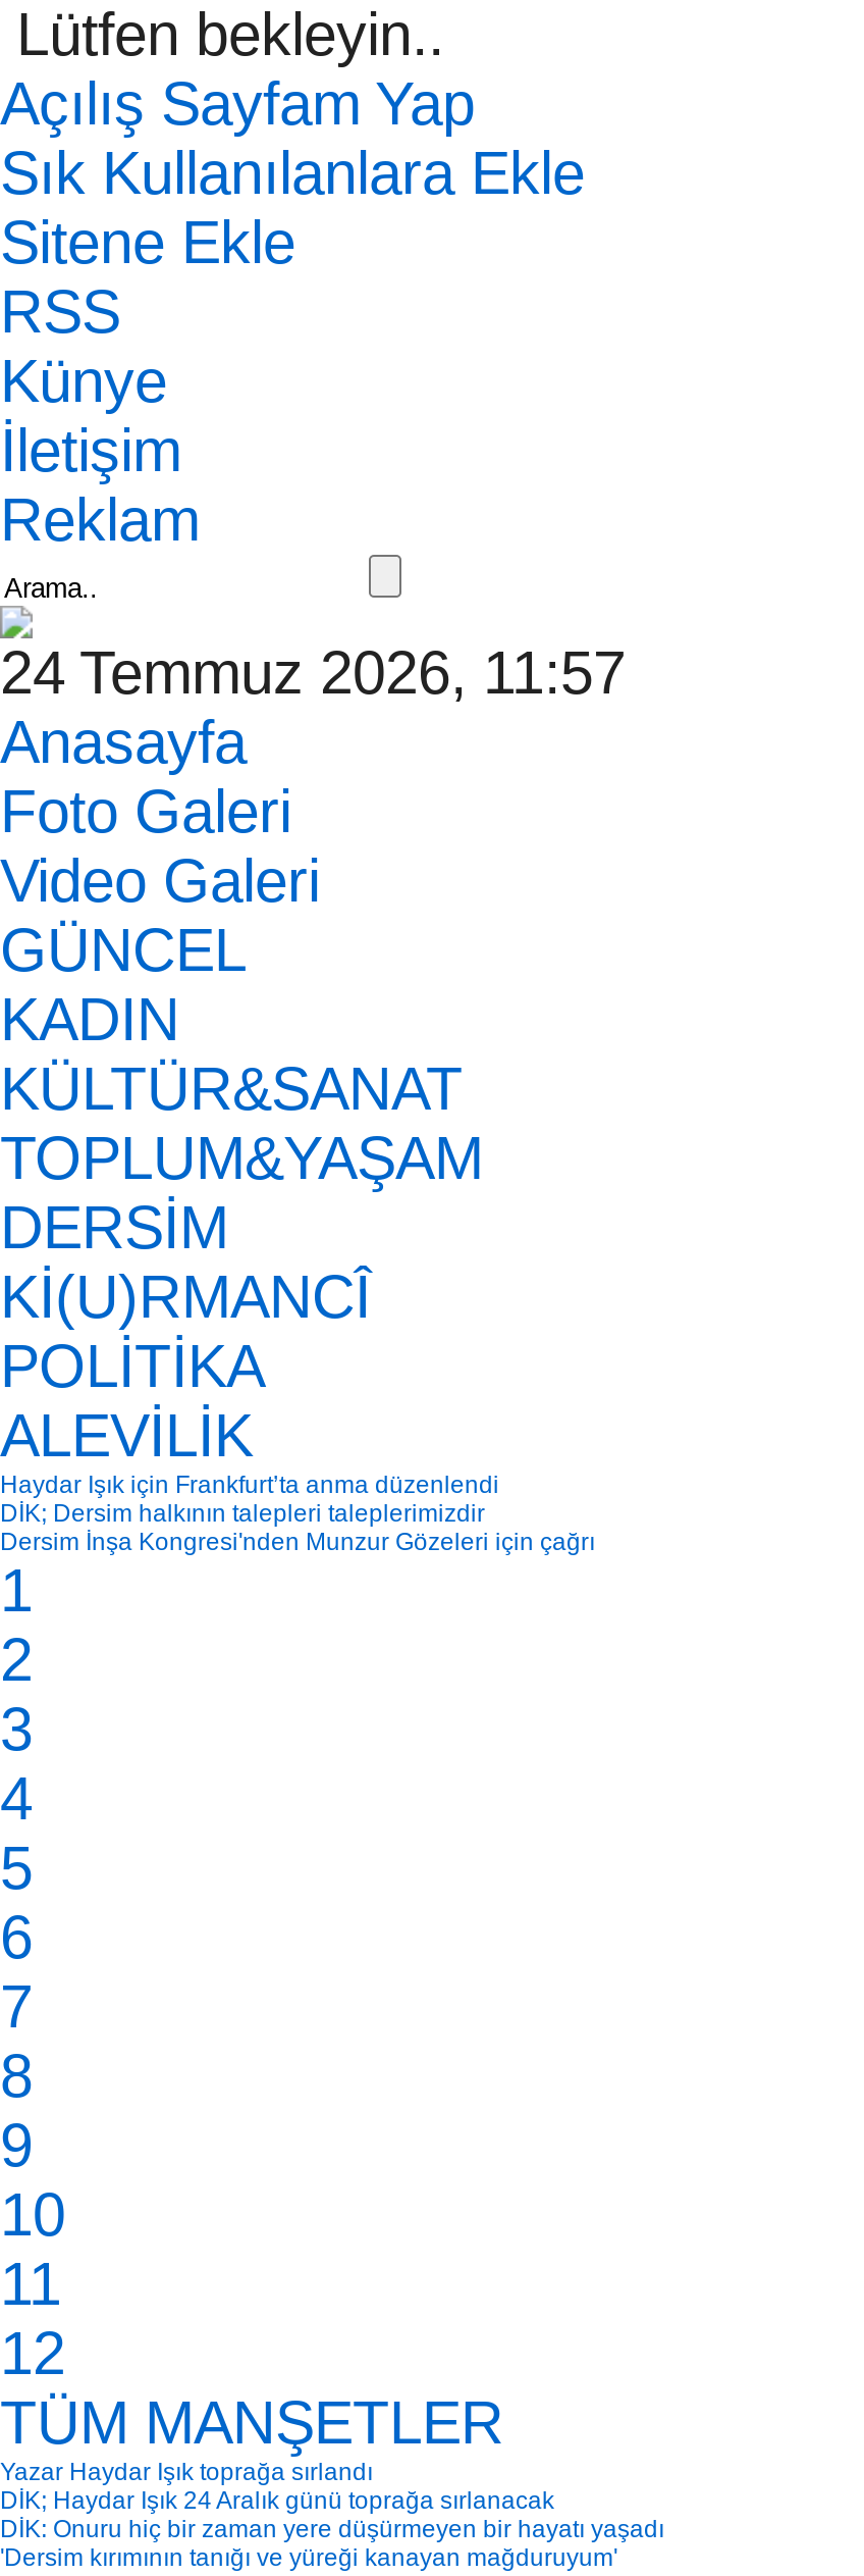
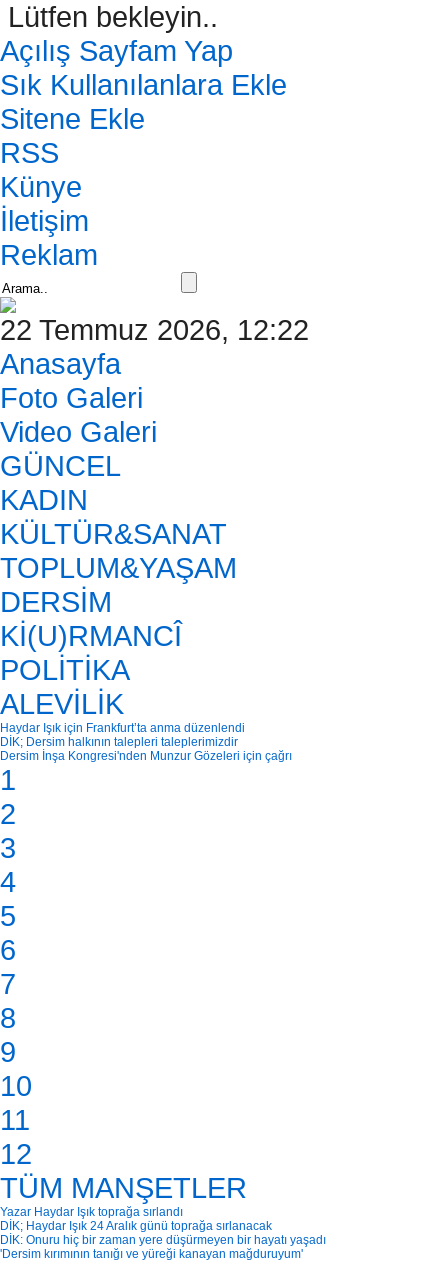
[0,638,626,706] 24 Temmuz 2026, 11:57 -> [0,313,309,346] 22 Temmuz 2026, 12:22

